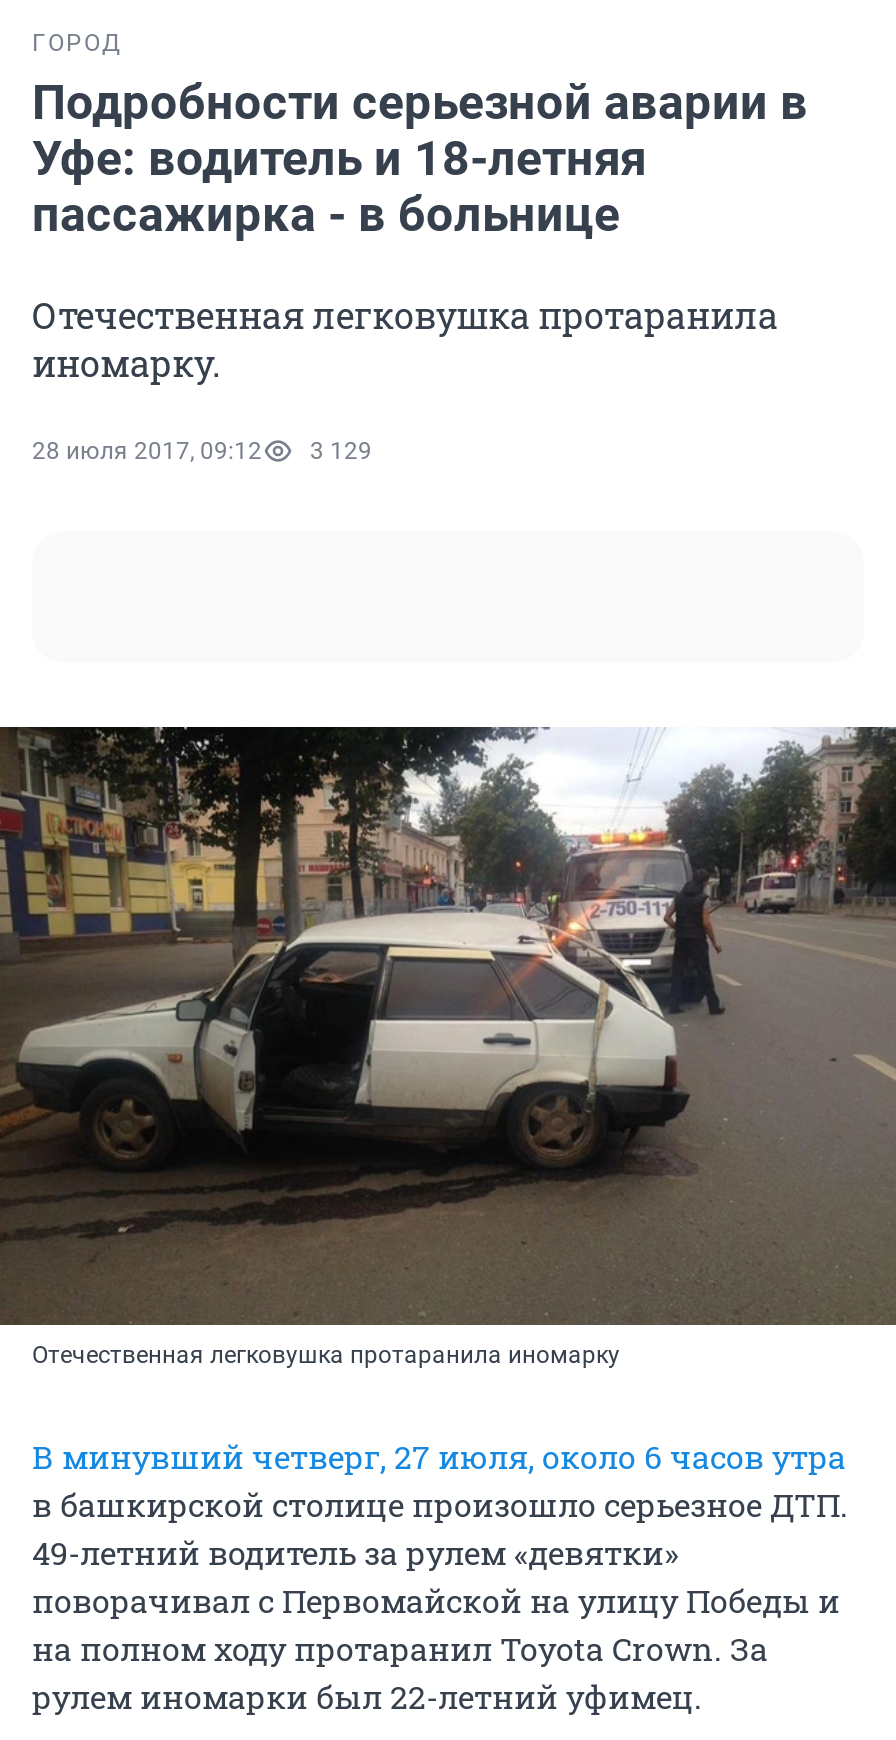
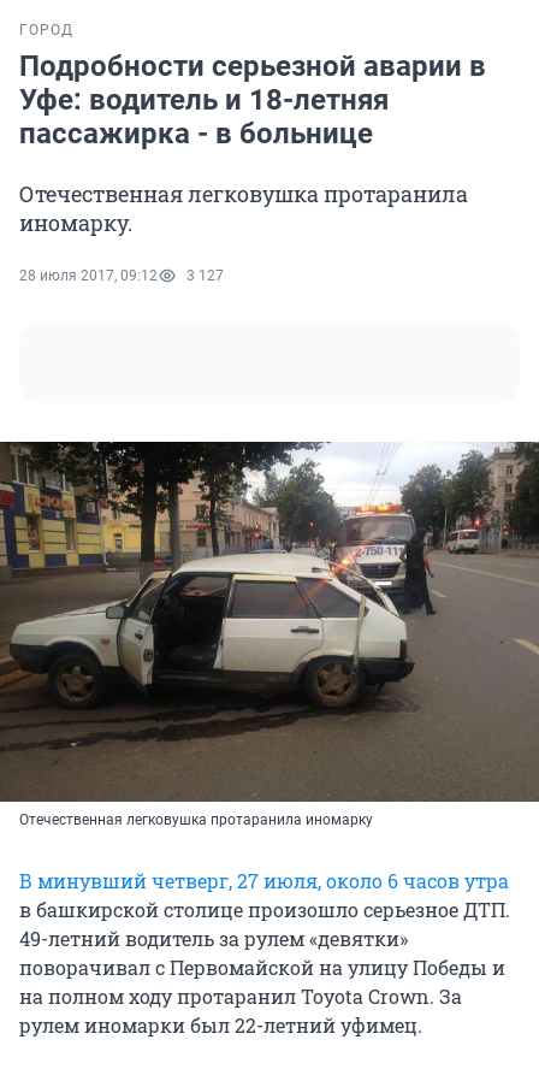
[32,437,372,465] 28 июля 2017, 09:12 3 129 -> [19,267,224,284] 28 июля 2017, 09:12 3 127

